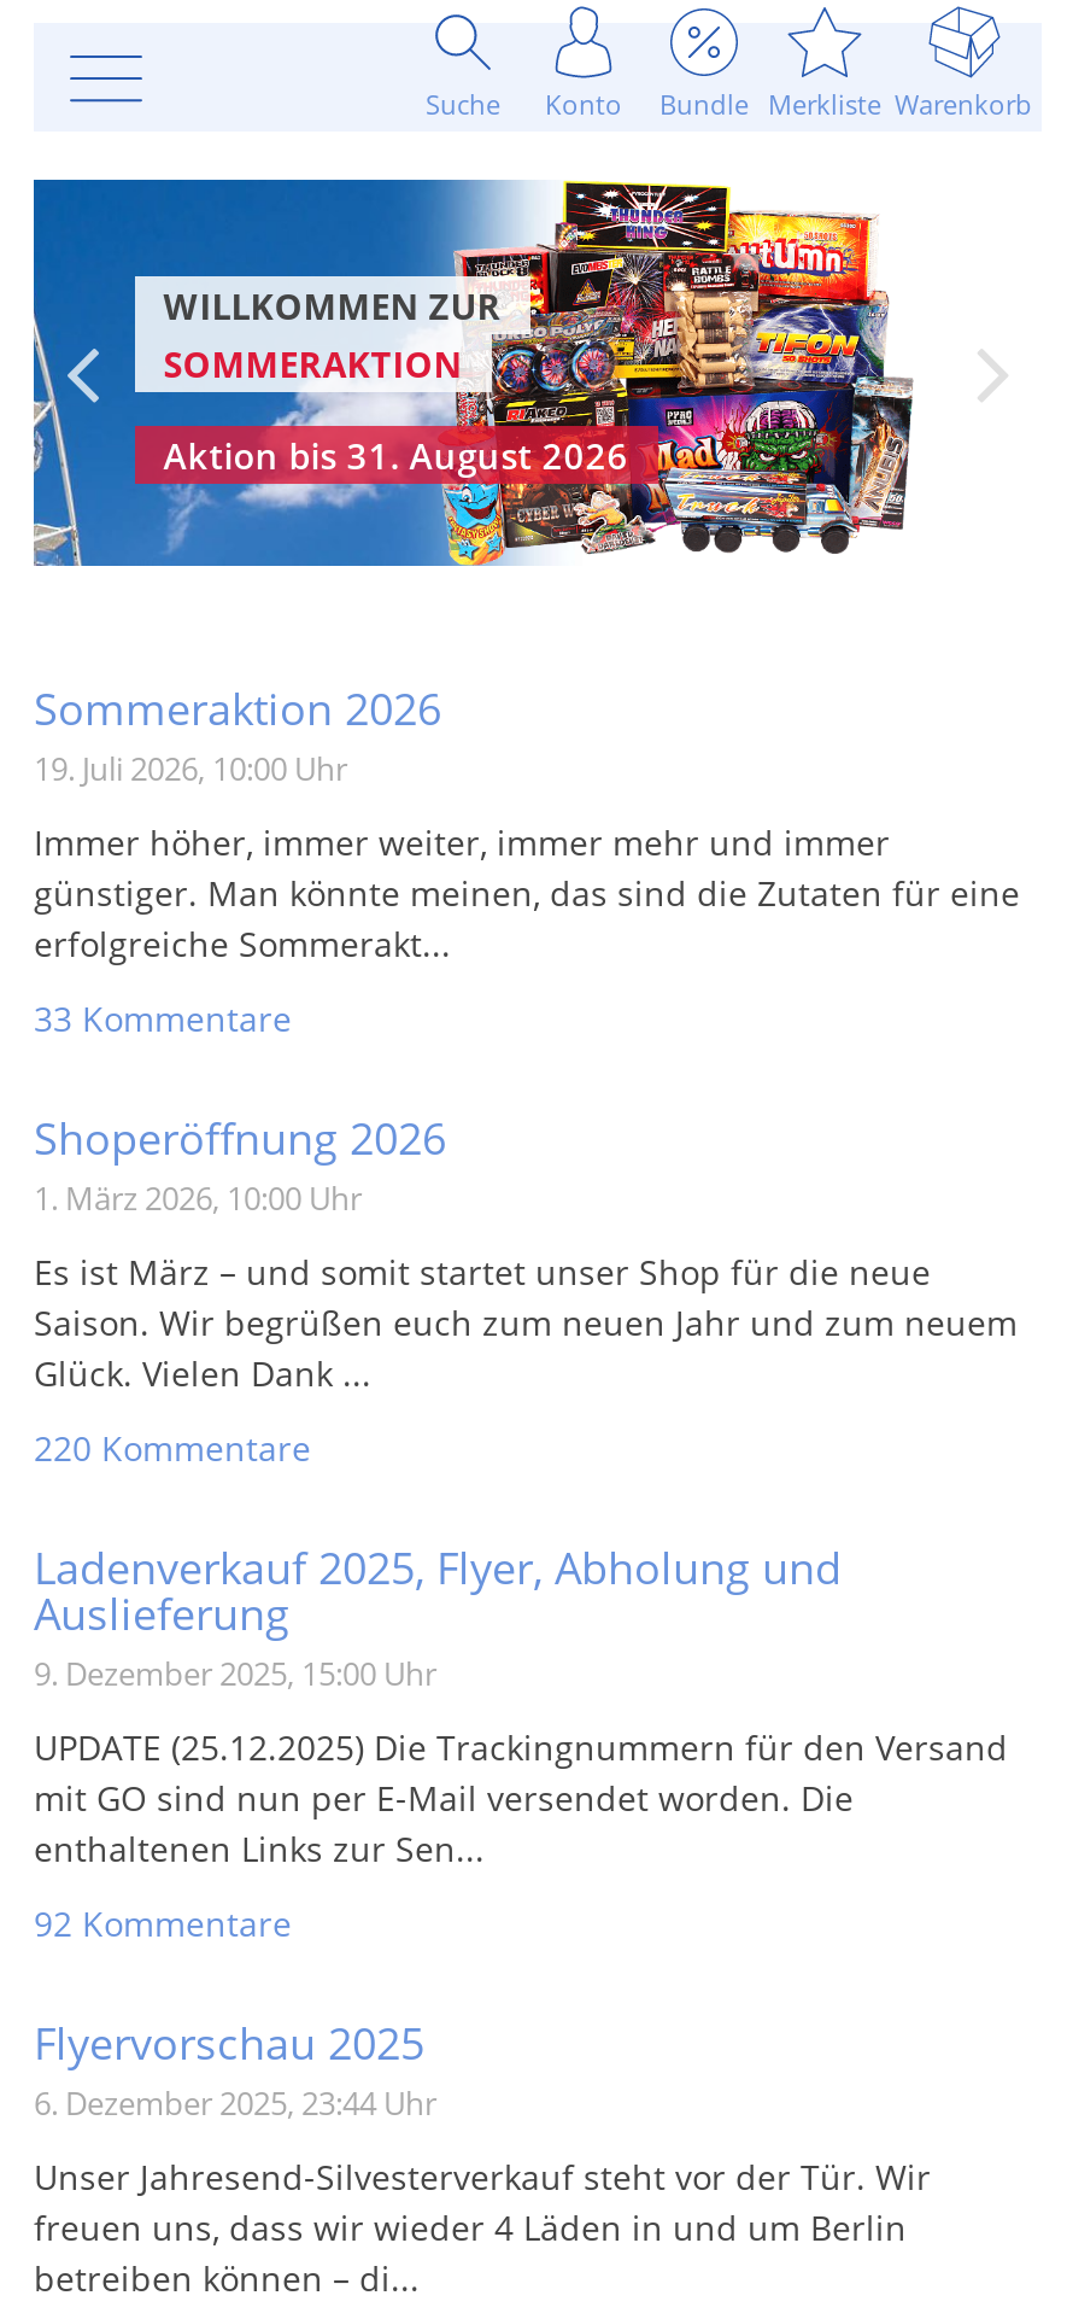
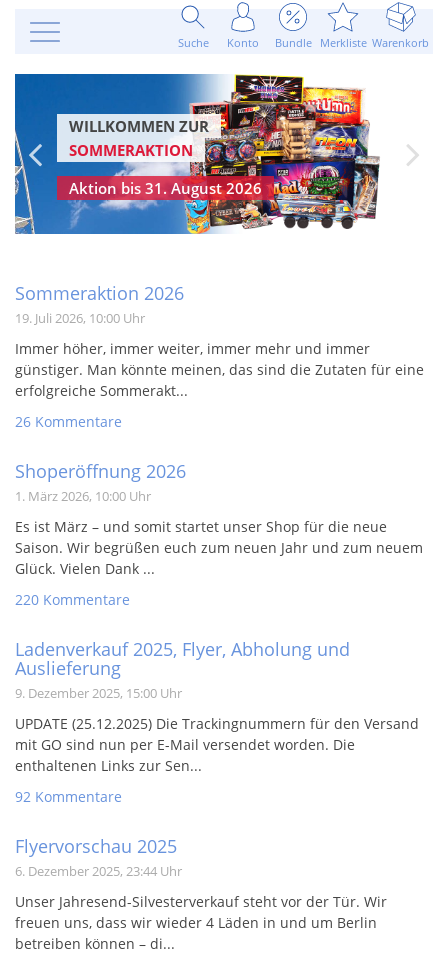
[34,995,292,1041] 33 Kommentare -> [15,412,122,431] 26 Kommentare

